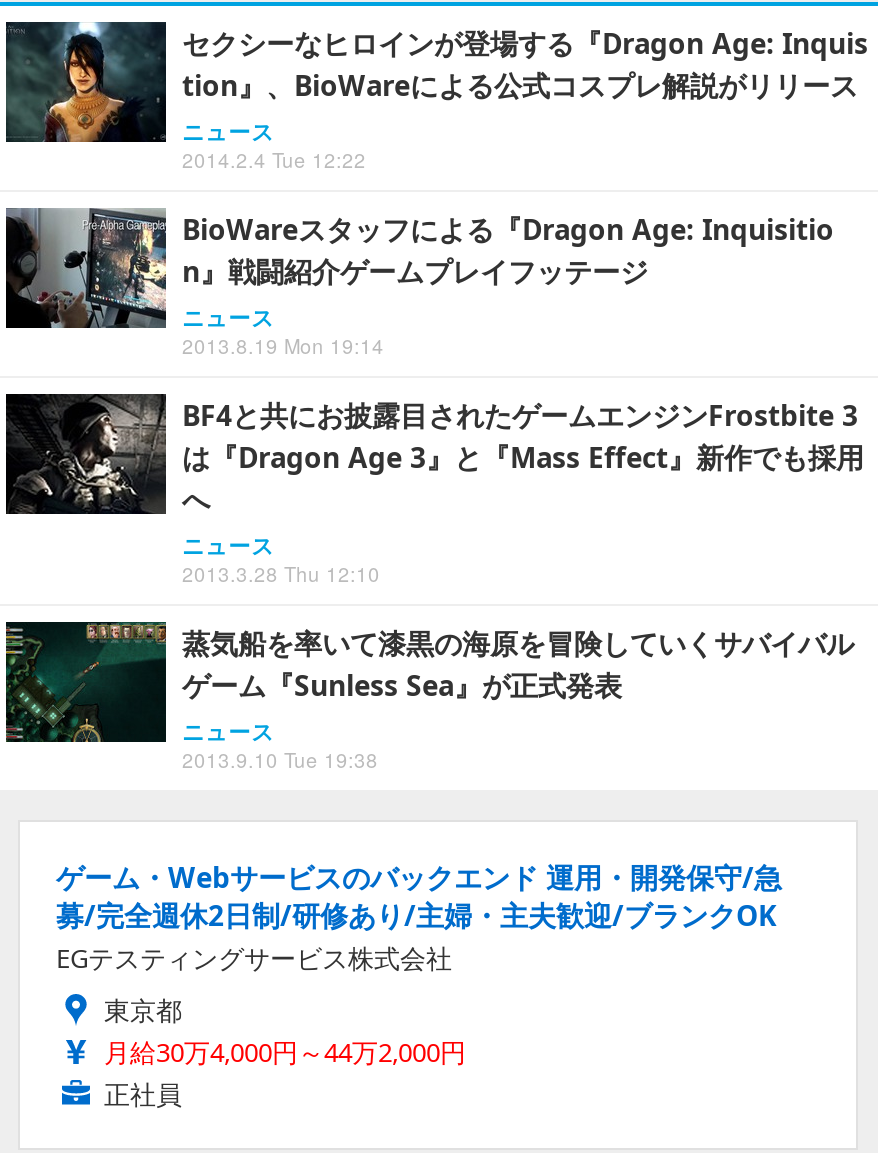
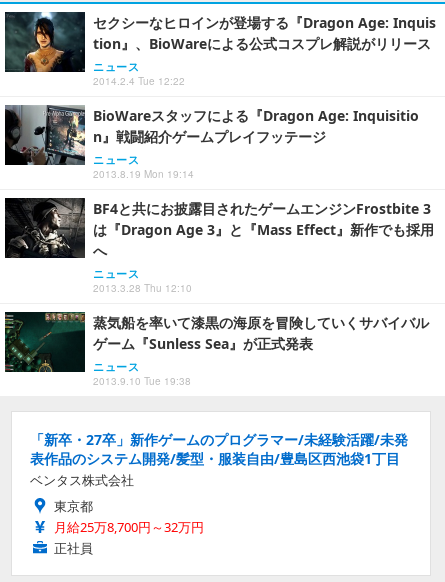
[56,858,782,976] ゲーム・Webサービスのバックエンド 運用・開発保守/急 | 募/完全週休2日制/研修あり/主婦・主夫歓迎/ブランクOK | EGテスティングサービス株式会社 -> [30,430,408,489] 「新卒・27卒」新作ゲームのプログラマー/未経験活躍/未発 | 表作品のシステム開発/髪型・服装自由/豊島区西池袋1丁目 | ベンタス株式会社
[104,1034,466,1070] 月給30万4,000円～44万2,000円 -> [54,518,204,536] 月給25万8,700円～32万円

